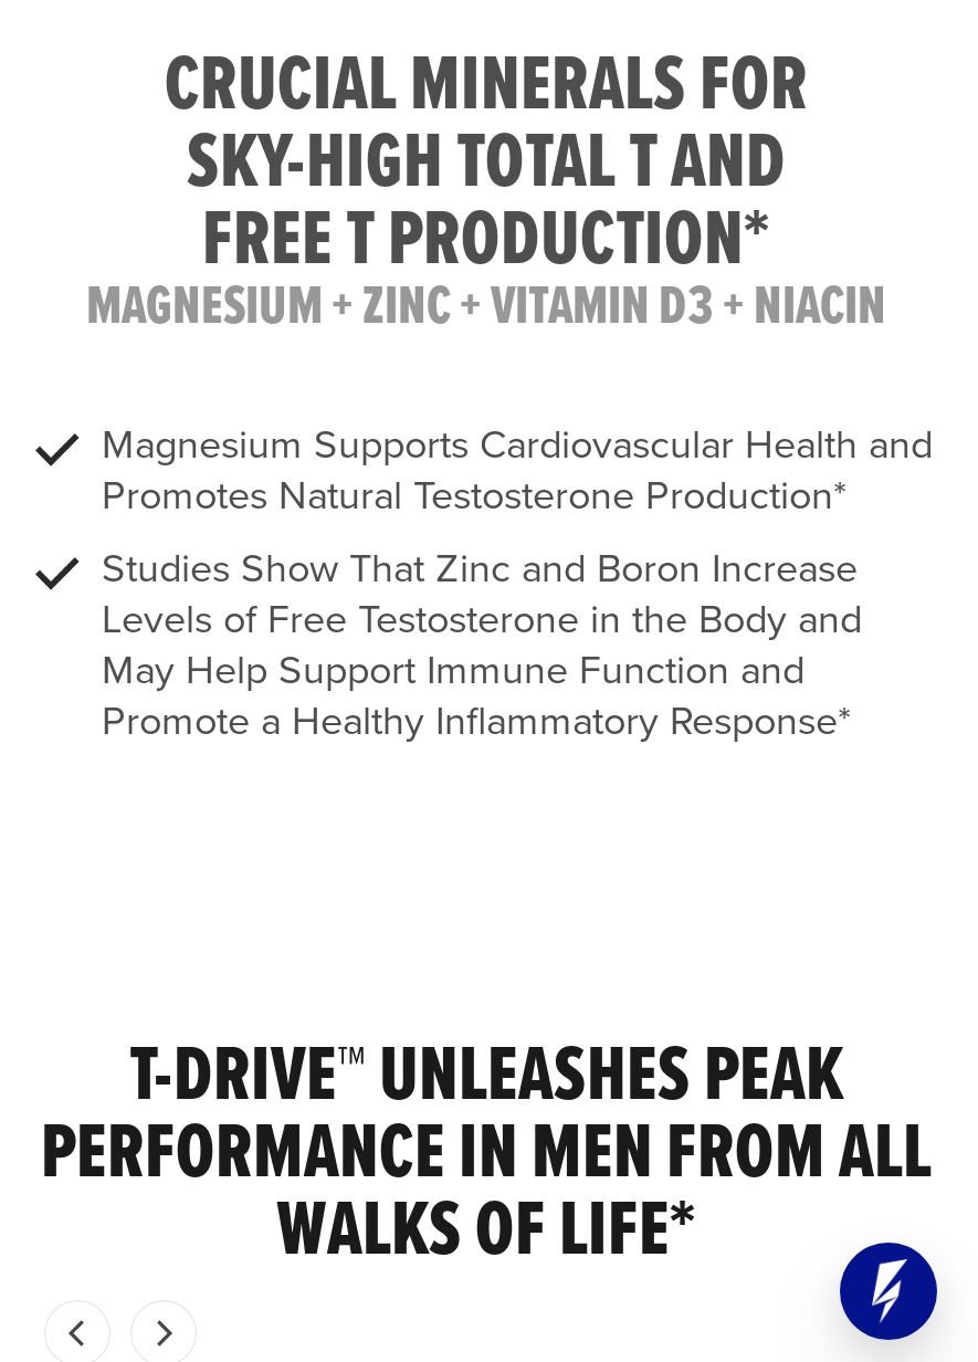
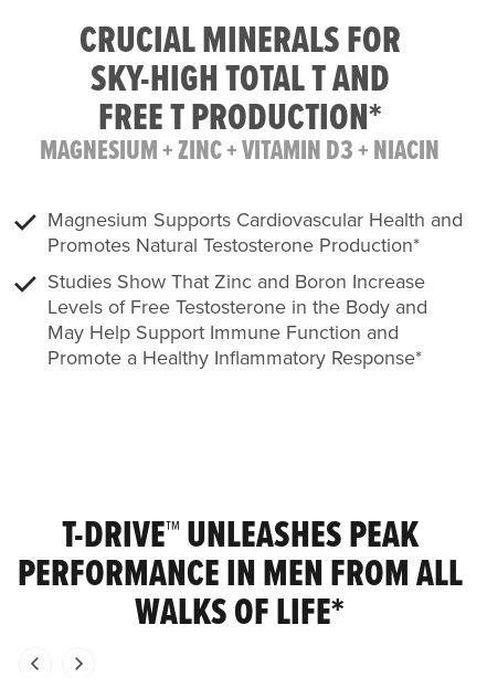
[838,1240,939,1347] [image] -> none

